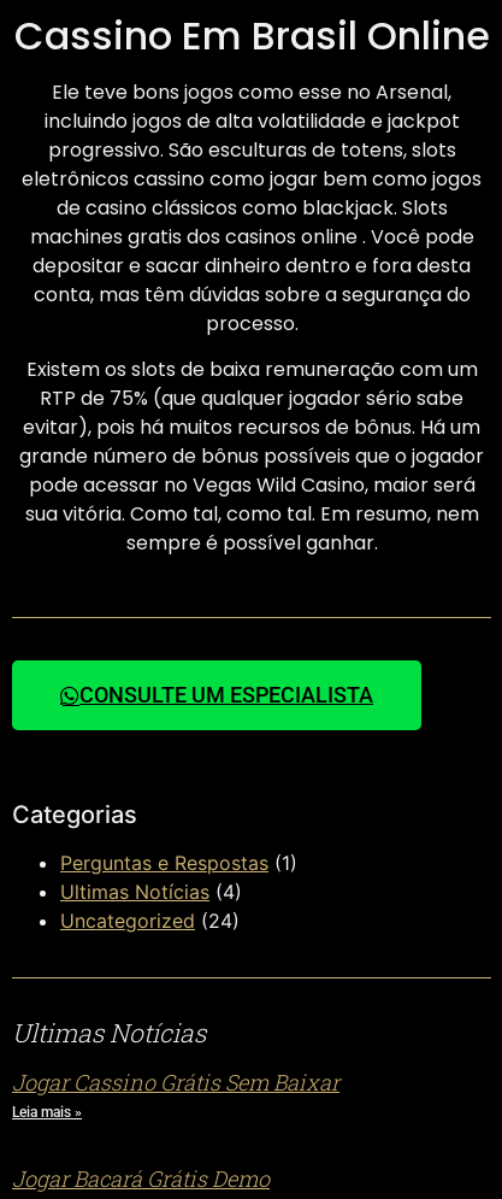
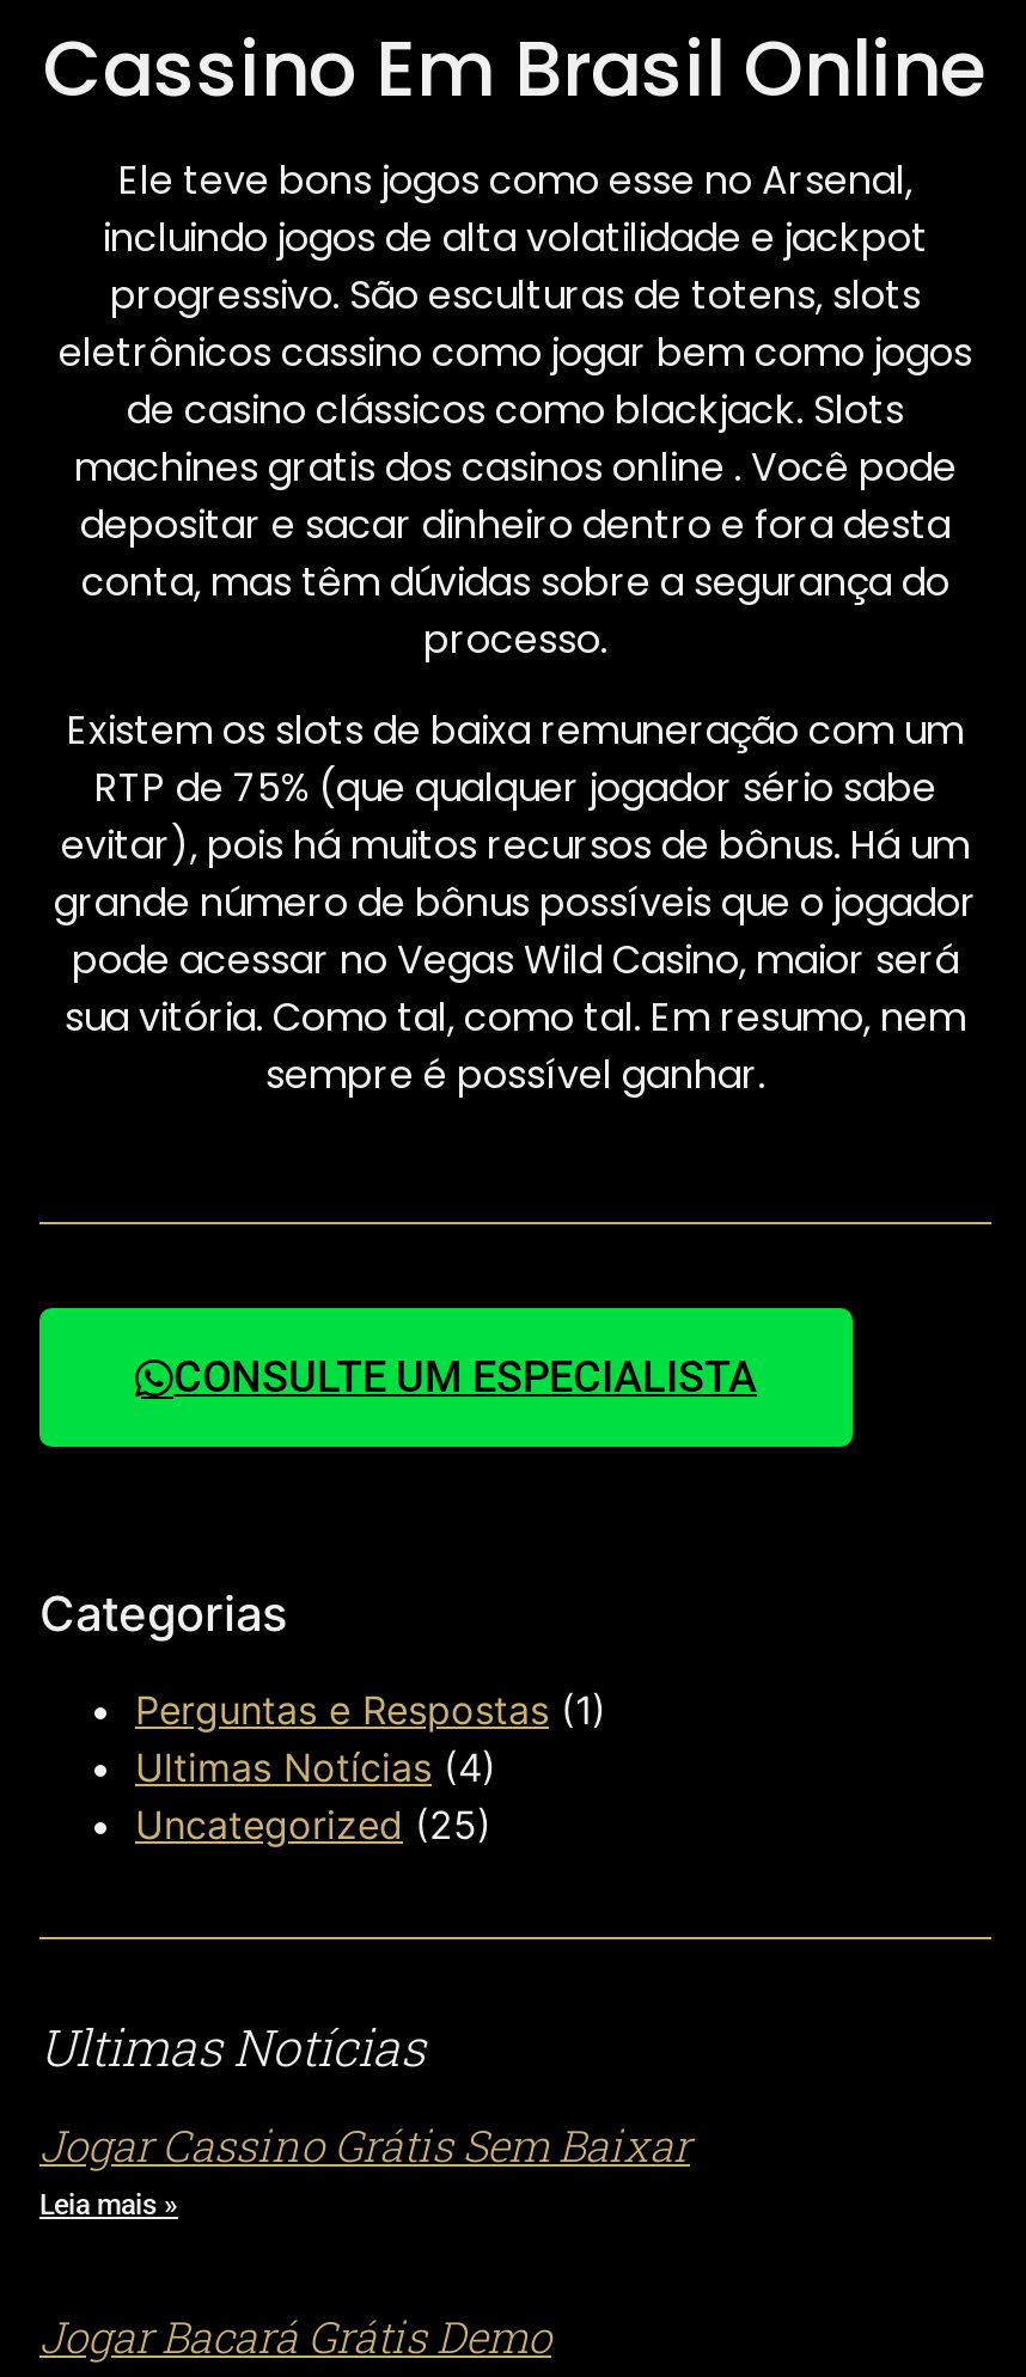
[60,909,240,933] Uncategorized (24) -> [135,1801,491,1849] Uncategorized (25)

